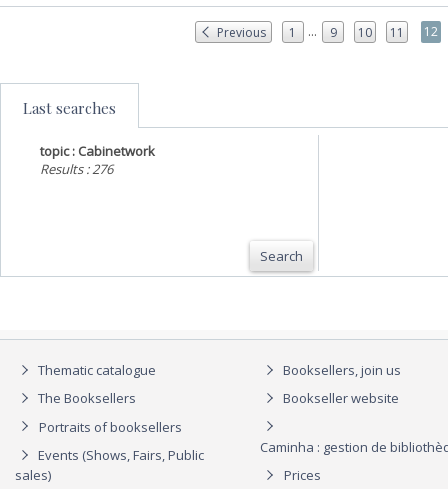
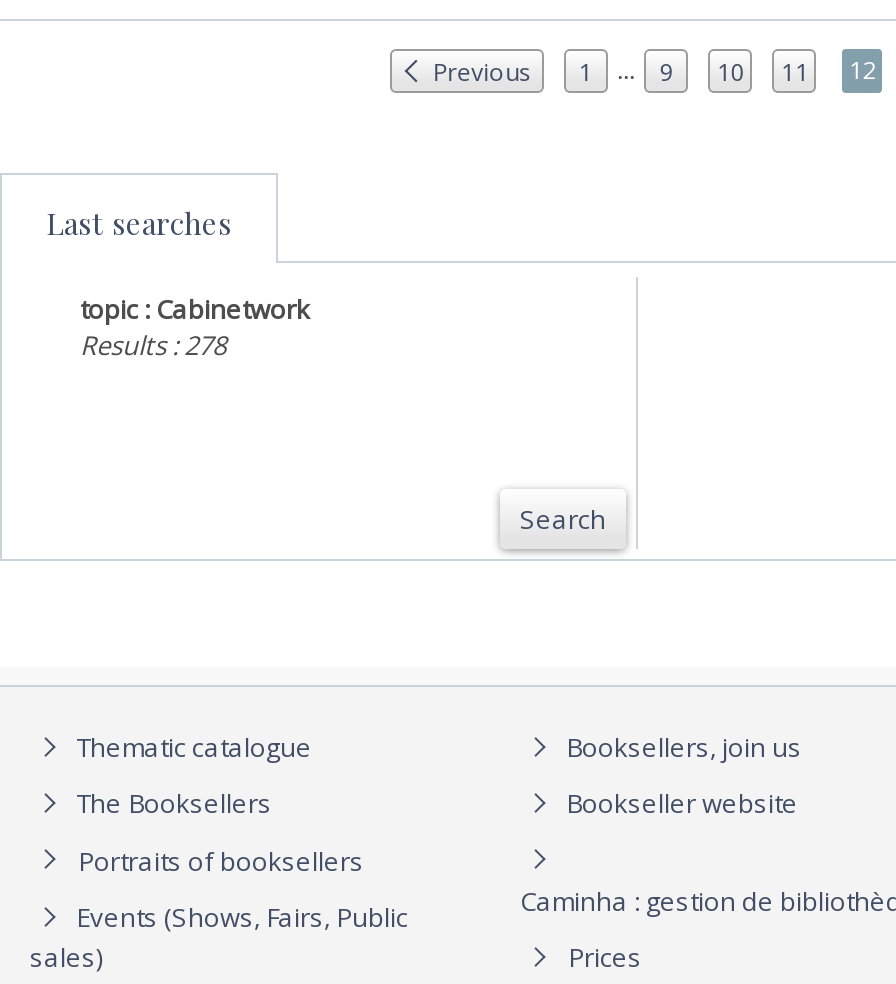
[40,160,113,178] Results : 276 -> [80,327,226,363] Results : 278

